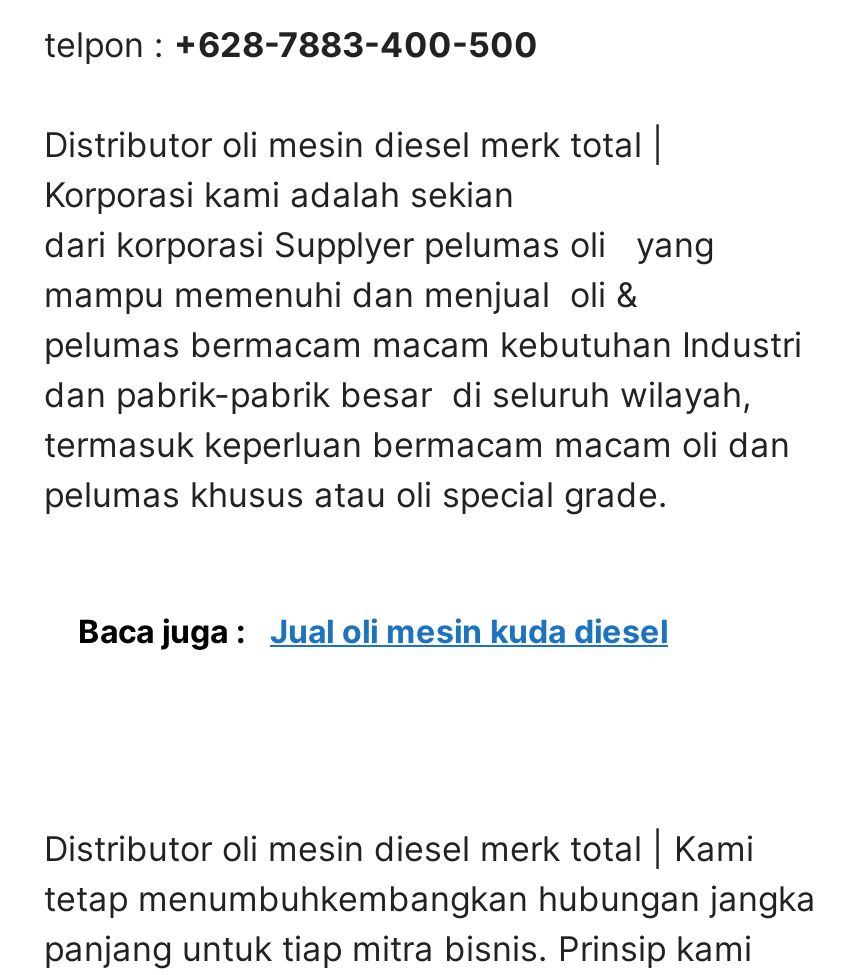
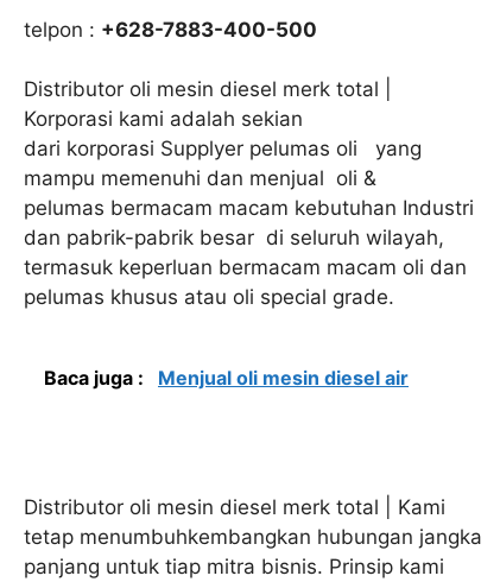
[78,610,668,650] Baca juga : Jual oli mesin kuda diesel -> [44,365,409,389] Baca juga : Menjual oli mesin diesel air

